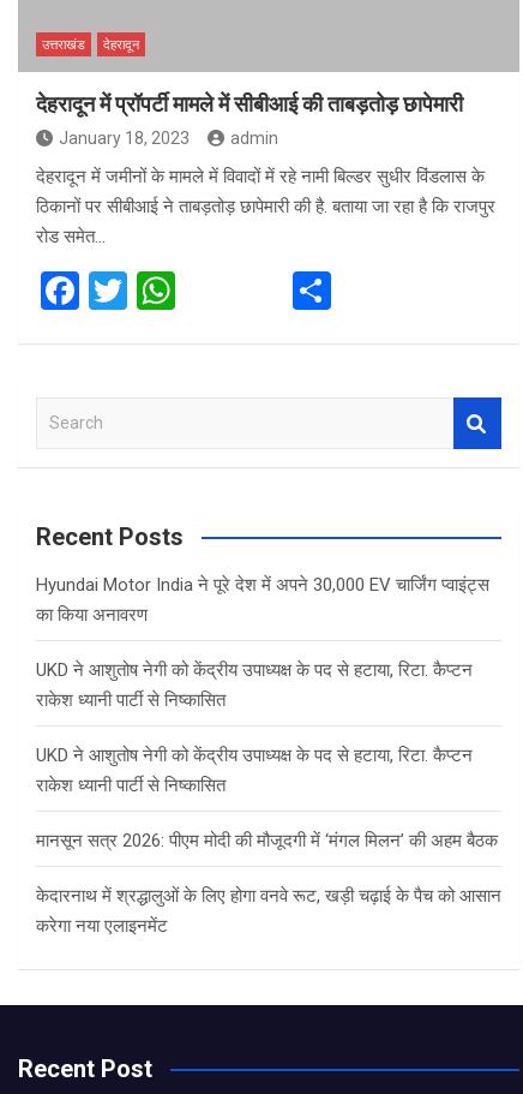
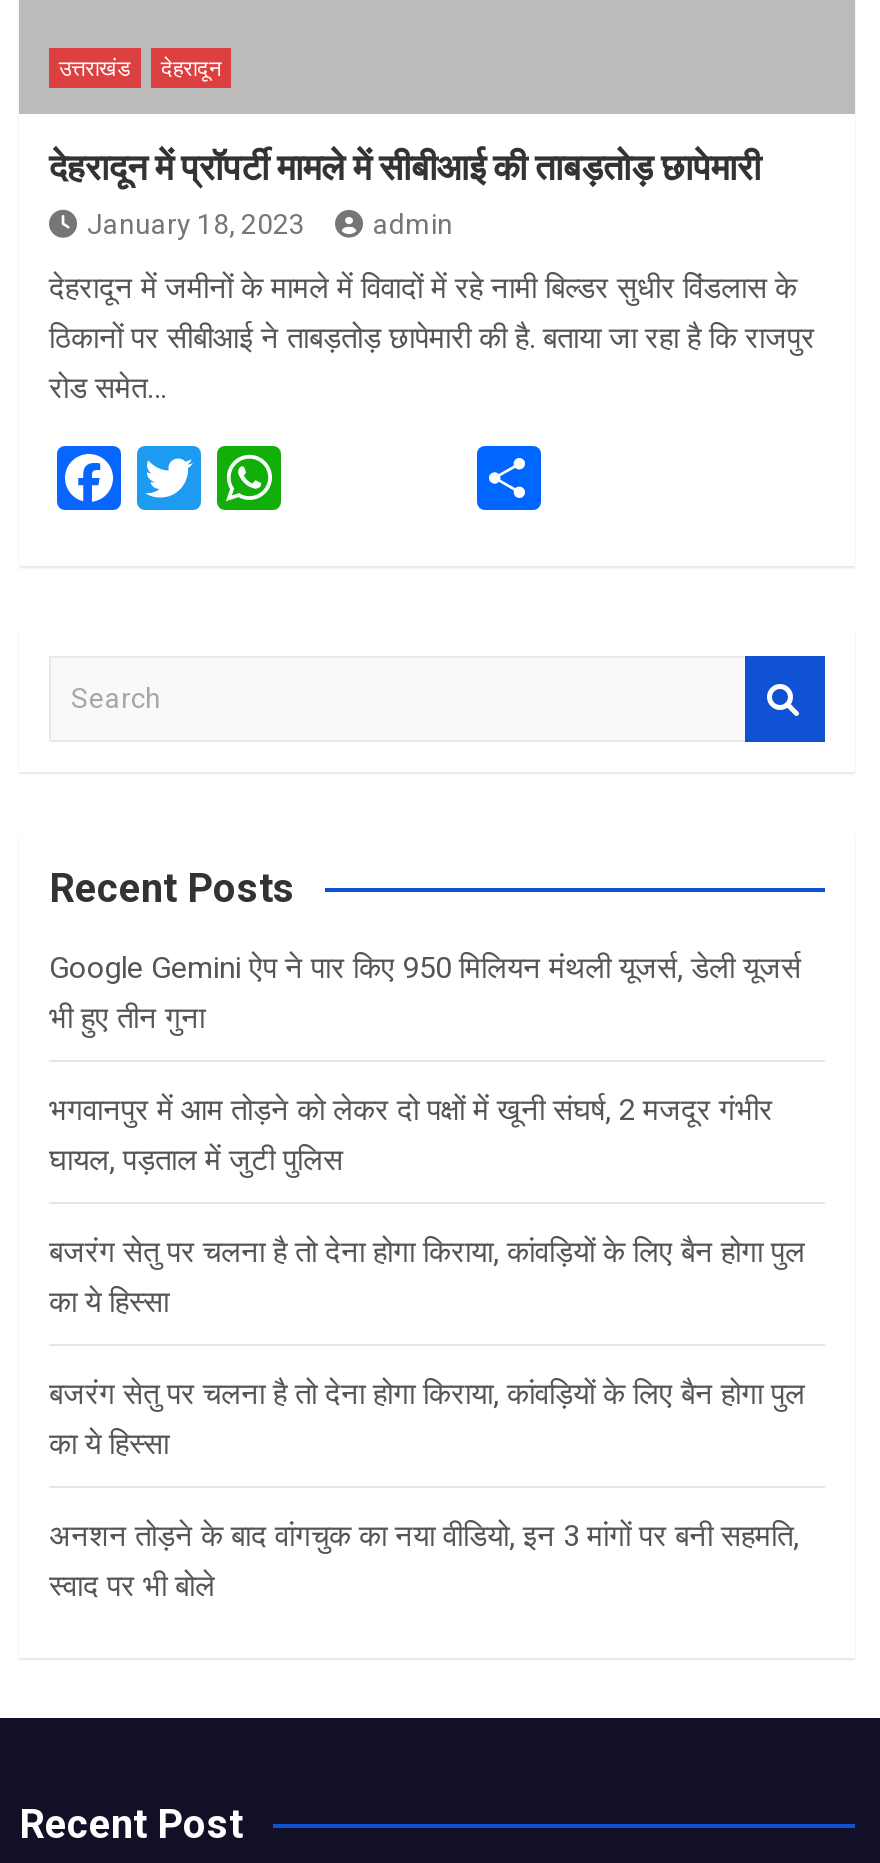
[36,574,489,626] Hyundai Motor India ने पूरे देश में अपने 30,000 EV चार्जिंग प्वाइंट्स | का किया अनावरण -> [49,950,801,1036] Google Gemini ऐप ने पार किए 950 मिलियन मंथली यूजर्स, डेली यूजर्स | भी हुए तीन गुना
[36,659,473,711] UKD ने आशुतोष नेगी को केंद्रीय उपाध्यक्ष के पद से हटाया, रिटा. कैप्टन | राकेश ध्यानी पार्टी से निष्कासित -> [49,1092,773,1178] भगवानपुर में आम तोड़ने को लेकर दो पक्षों में खूनी संघर्ष, 2 मजदूर गंभीर | घायल, पड़ताल में जुटी पुलिस
[36,745,473,796] UKD ने आशुतोष नेगी को केंद्रीय उपाध्यक्ष के पद से हटाया, रिटा. कैप्टन | राकेश ध्यानी पार्टी से निष्कासित -> [49,1234,805,1320] बजरंग सेतु पर चलना है तो देना होगा किराया, कांवड़ियों के लिए बैन होगा पुल | का ये हिस्सा
[36,830,498,852] मानसून सत्र 2026: पीएम मोदी की मौजूदगी में ‘मंगल मिलन’ की अहम बैठक -> [49,1376,805,1462] बजरंग सेतु पर चलना है तो देना होगा किराया, कांवड़ियों के लिए बैन होगा पुल | का ये हिस्सा
[36,885,501,937] केदारनाथ में श्रद्धालुओं के लिए होगा वनवे रूट, खड़ी चढ़ाई के पैच को आसान | करेगा नया एलाइनमेंट -> [49,1518,799,1604] अनशन तोड़ने के बाद वांगचुक का नया वीडियो, इन 3 मांगों पर बनी सहमति, | स्वाद पर भी बोले

